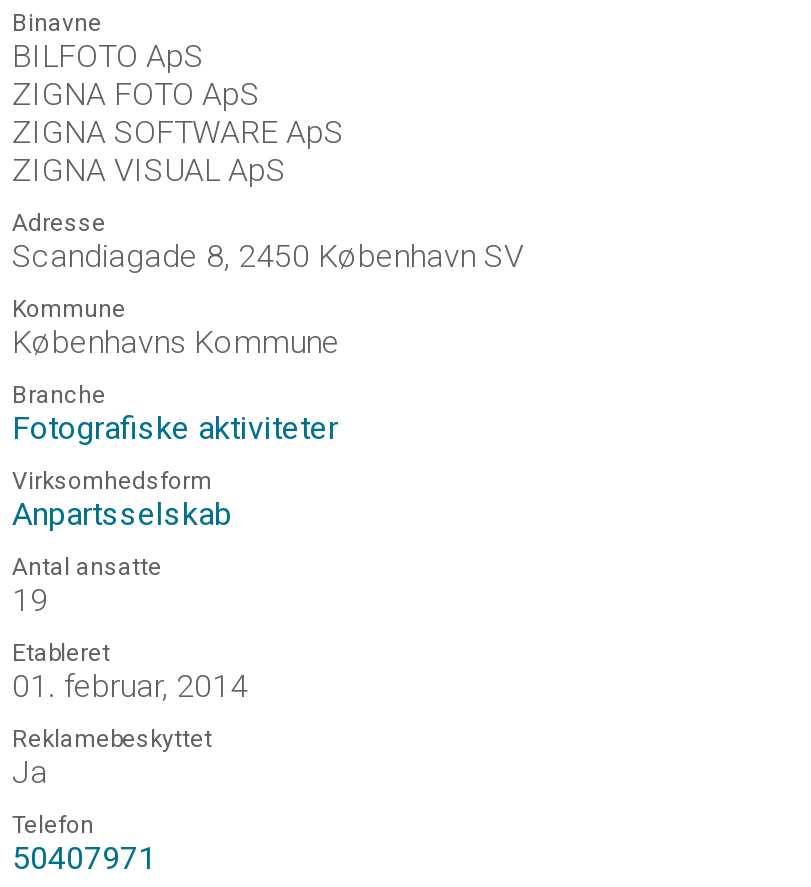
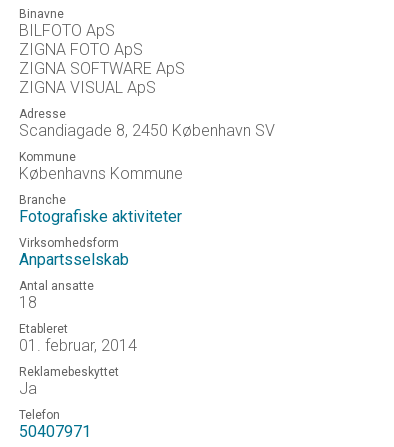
[12,581,48,619] 19 -> [19,293,37,312] 18

